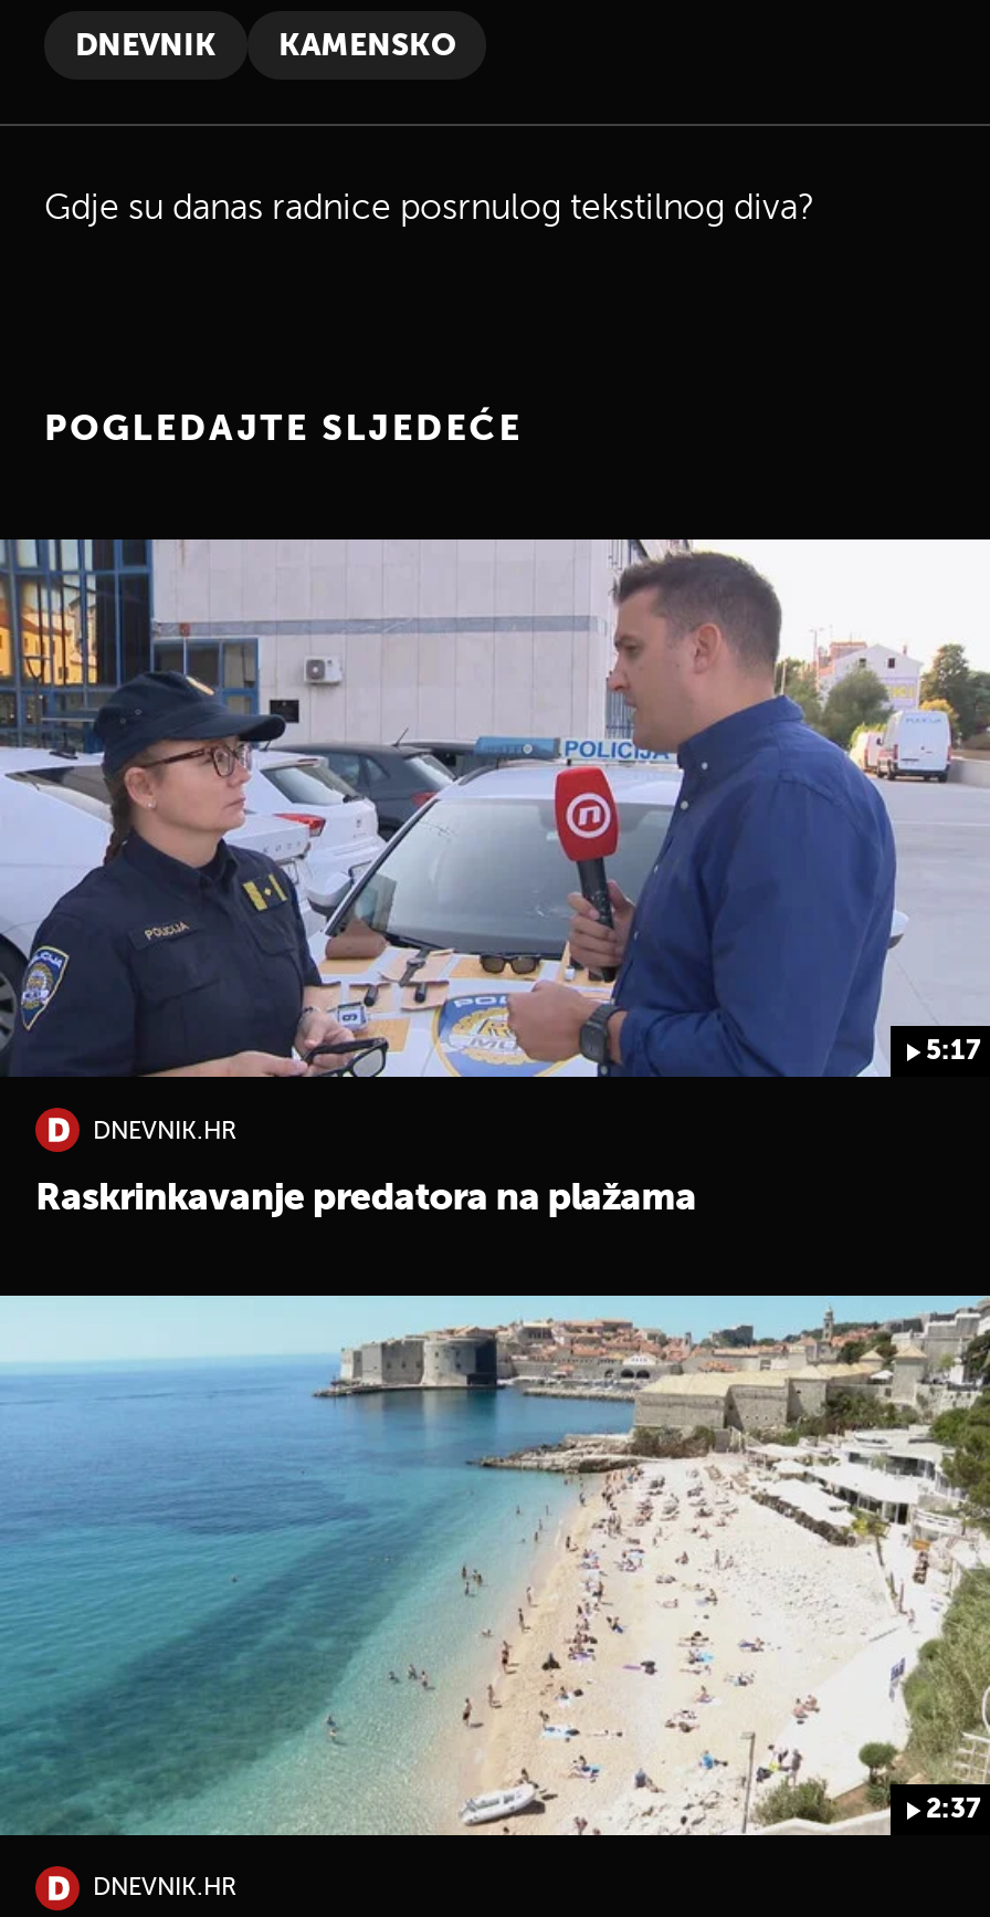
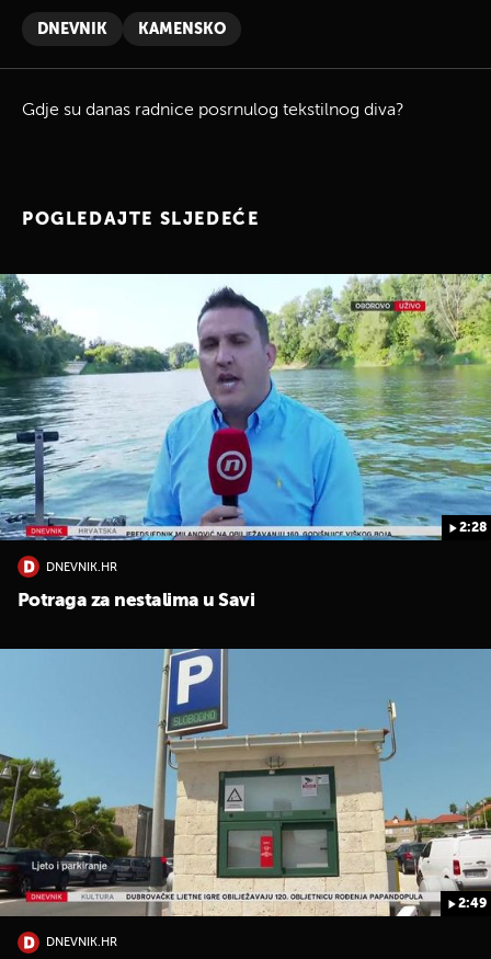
[7,537,983,1079] [image] | 5:17 -> [3,273,488,541] [image] | 2:28
[35,1181,697,1219] Raskrinkavanje predatora na plažama -> [18,592,254,611] Potraga za nestalima u Savi
[7,1293,983,1837] [image] | 2:37 -> [3,648,488,916] [image] | 2:49

